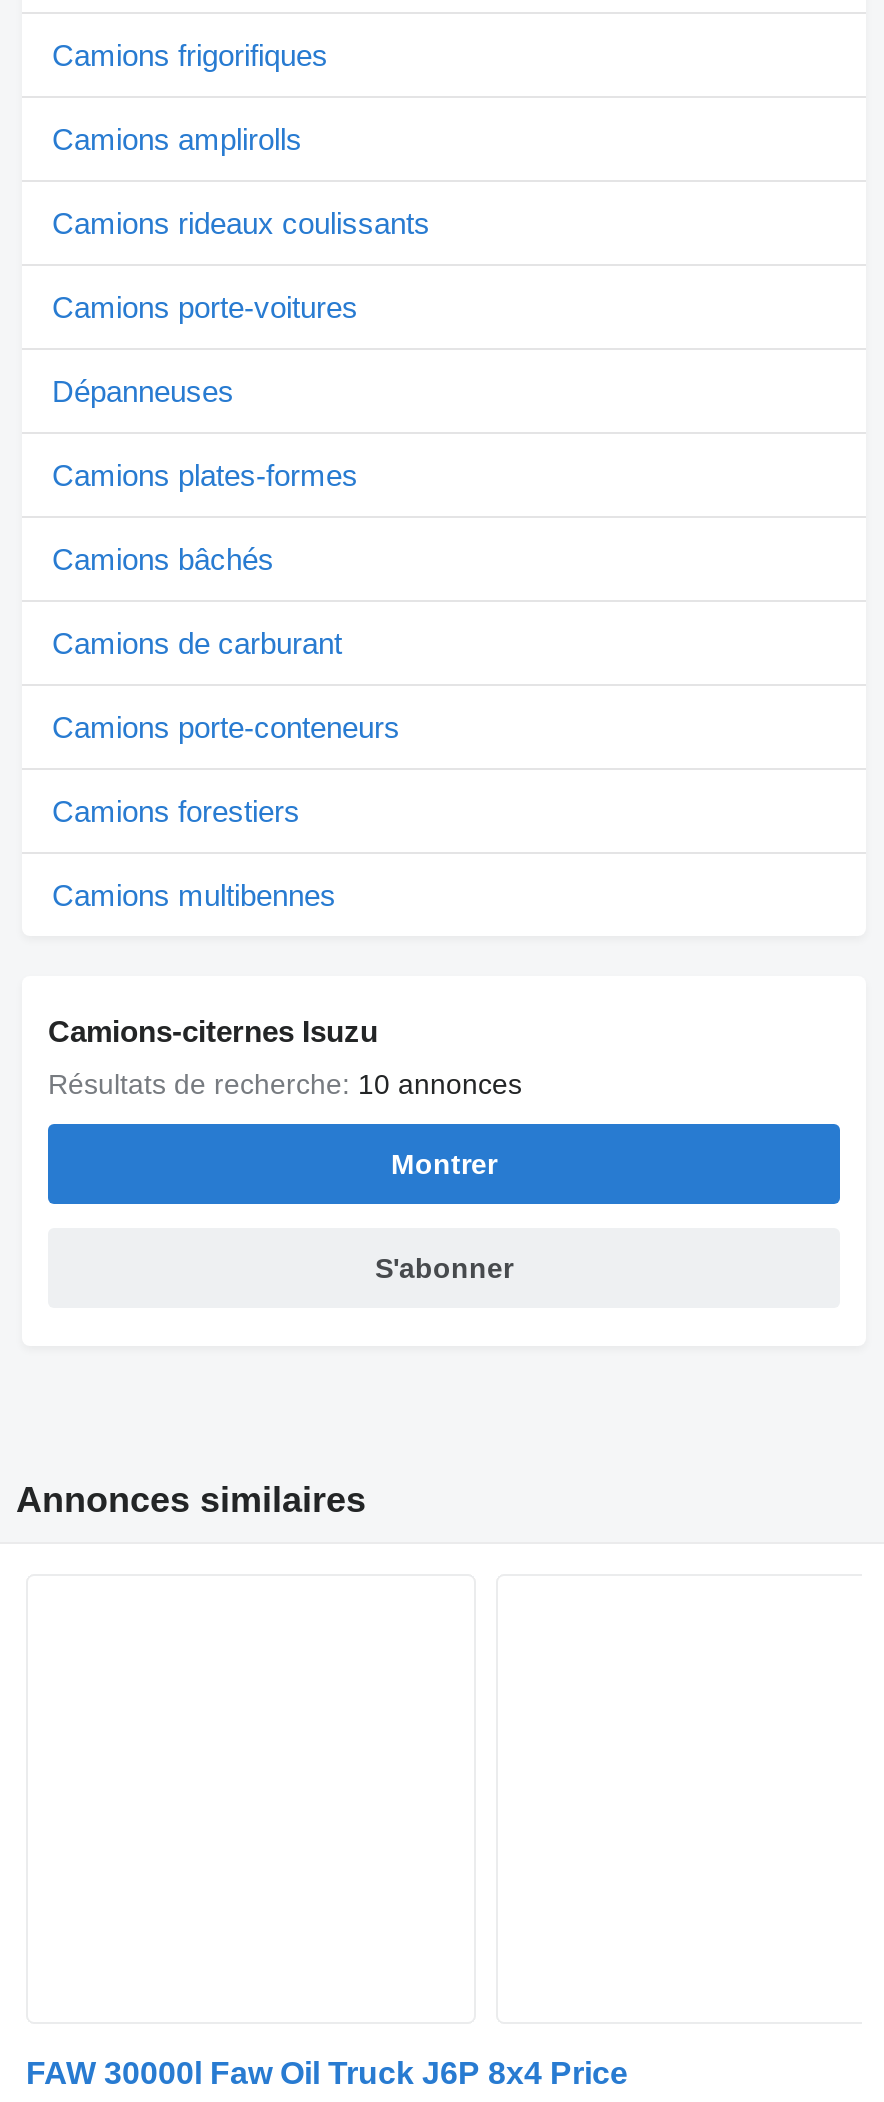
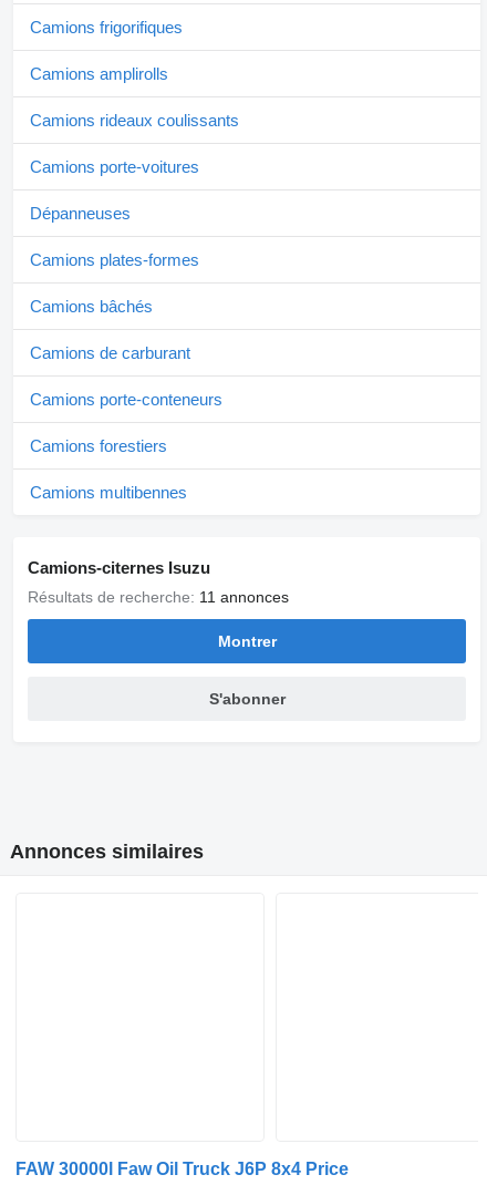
[48,1068,522,1100] Résultats de recherche: 10 annonces -> [28,588,289,606] Résultats de recherche: 11 annonces

